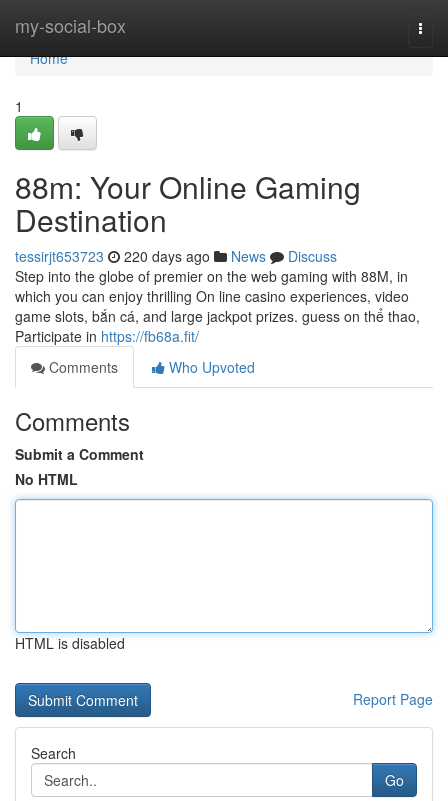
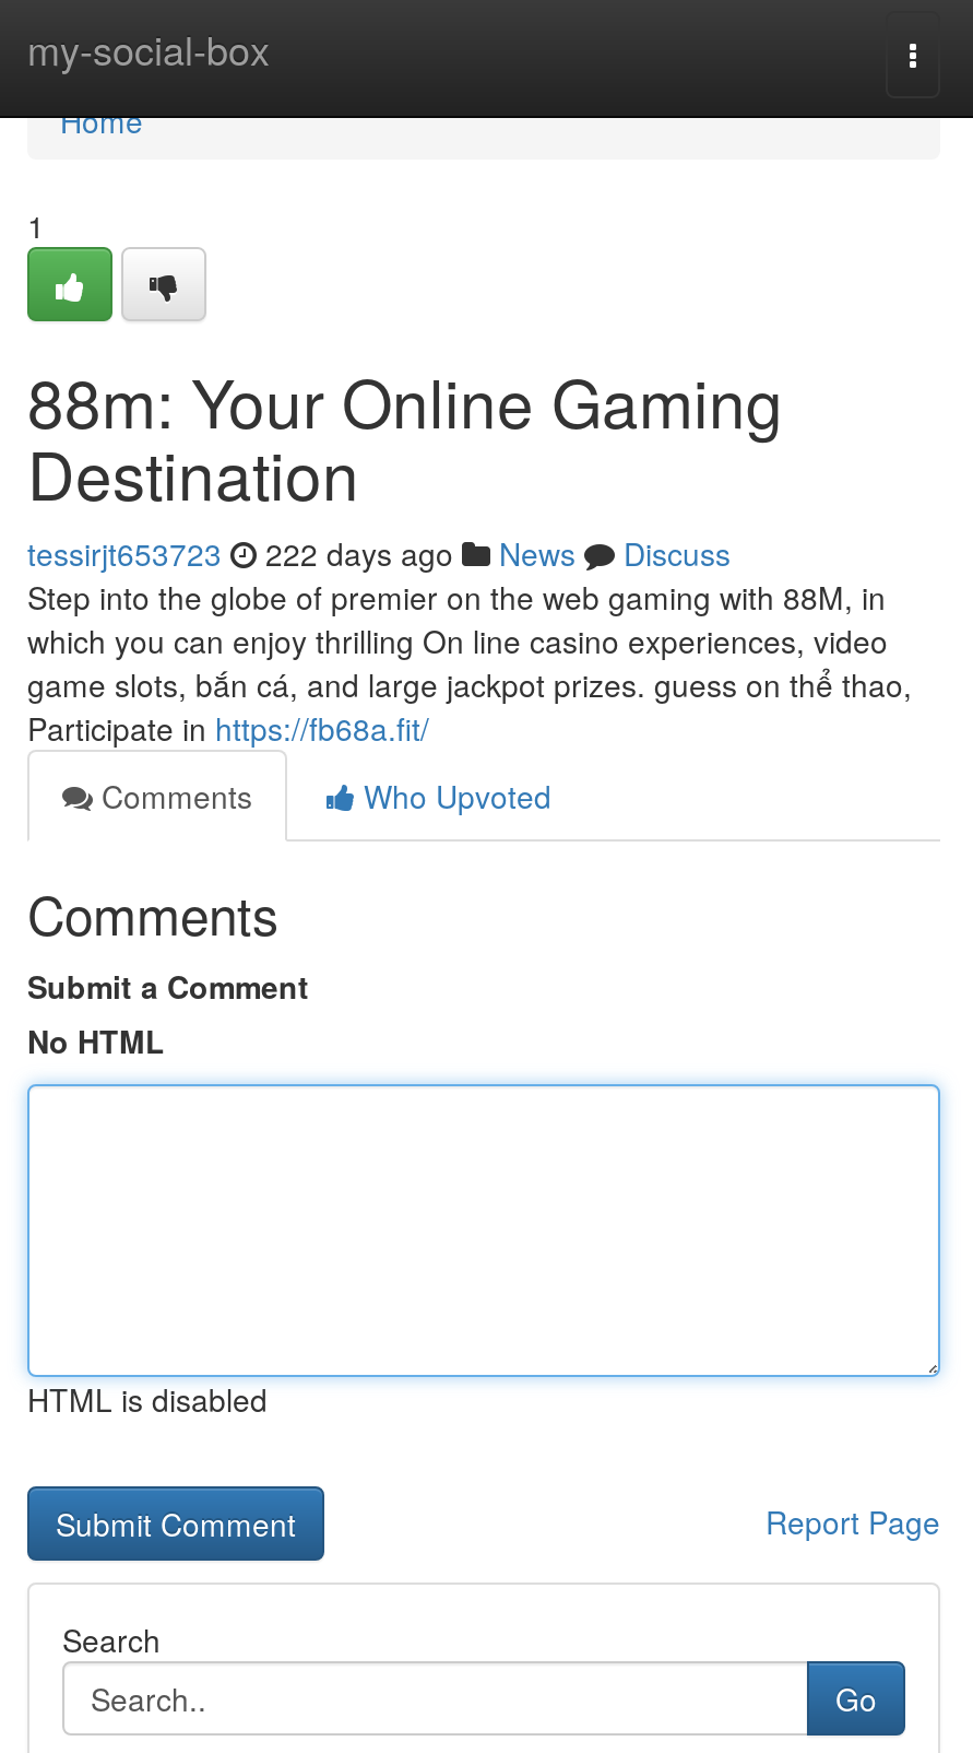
[15,246,337,266] tessirjt653723 220 days ago News Discuss -> [27,531,731,575] tessirjt653723 222 days ago News Discuss

